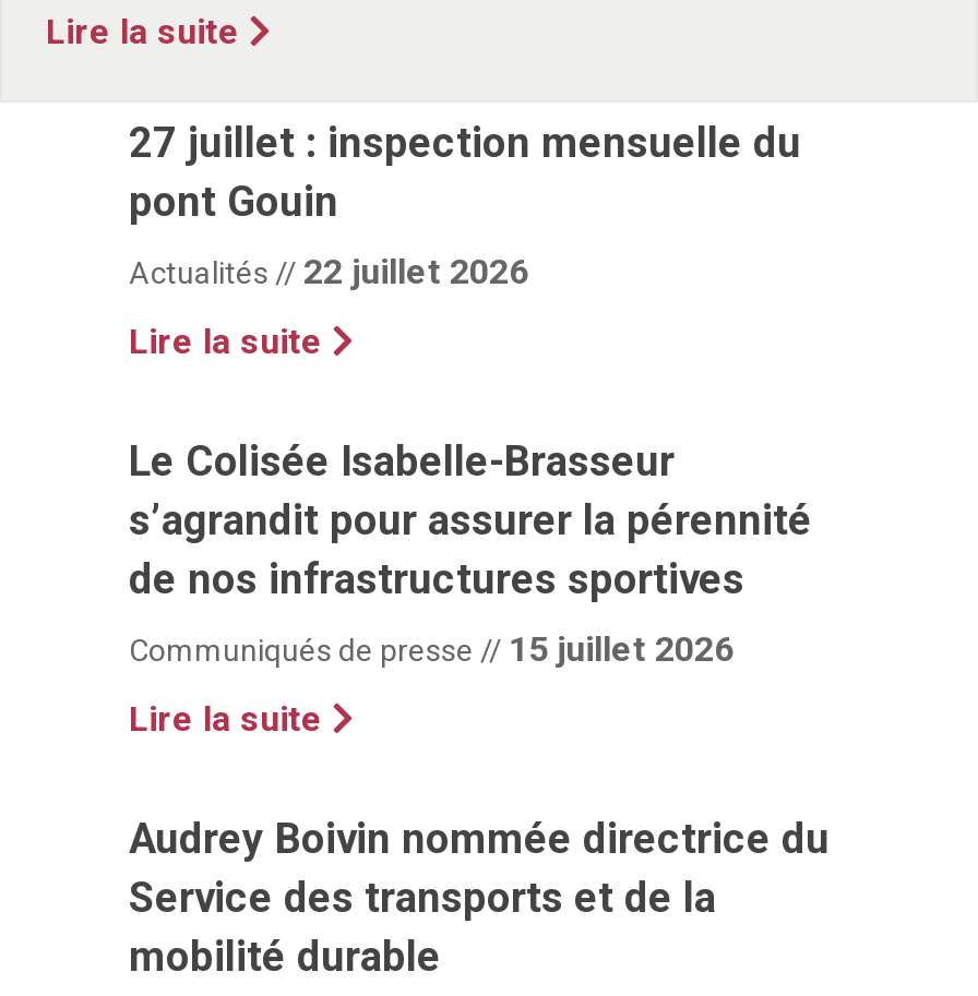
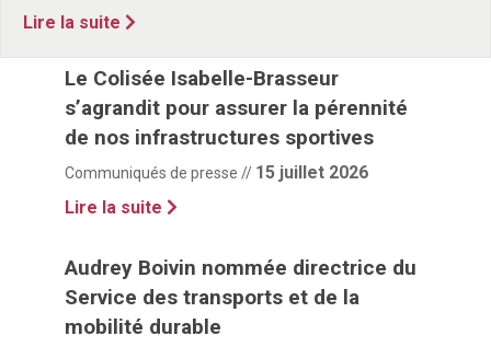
[129,118,801,362] 27 juillet : inspection mensuelle du | pont Gouin | Actualités // 22 juillet 2026 | Lire la suite -> none

